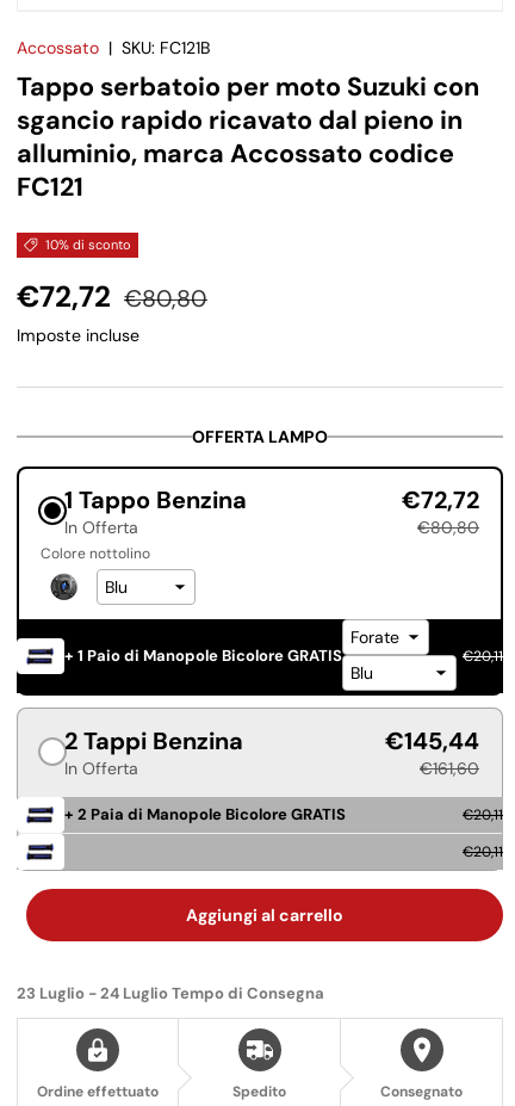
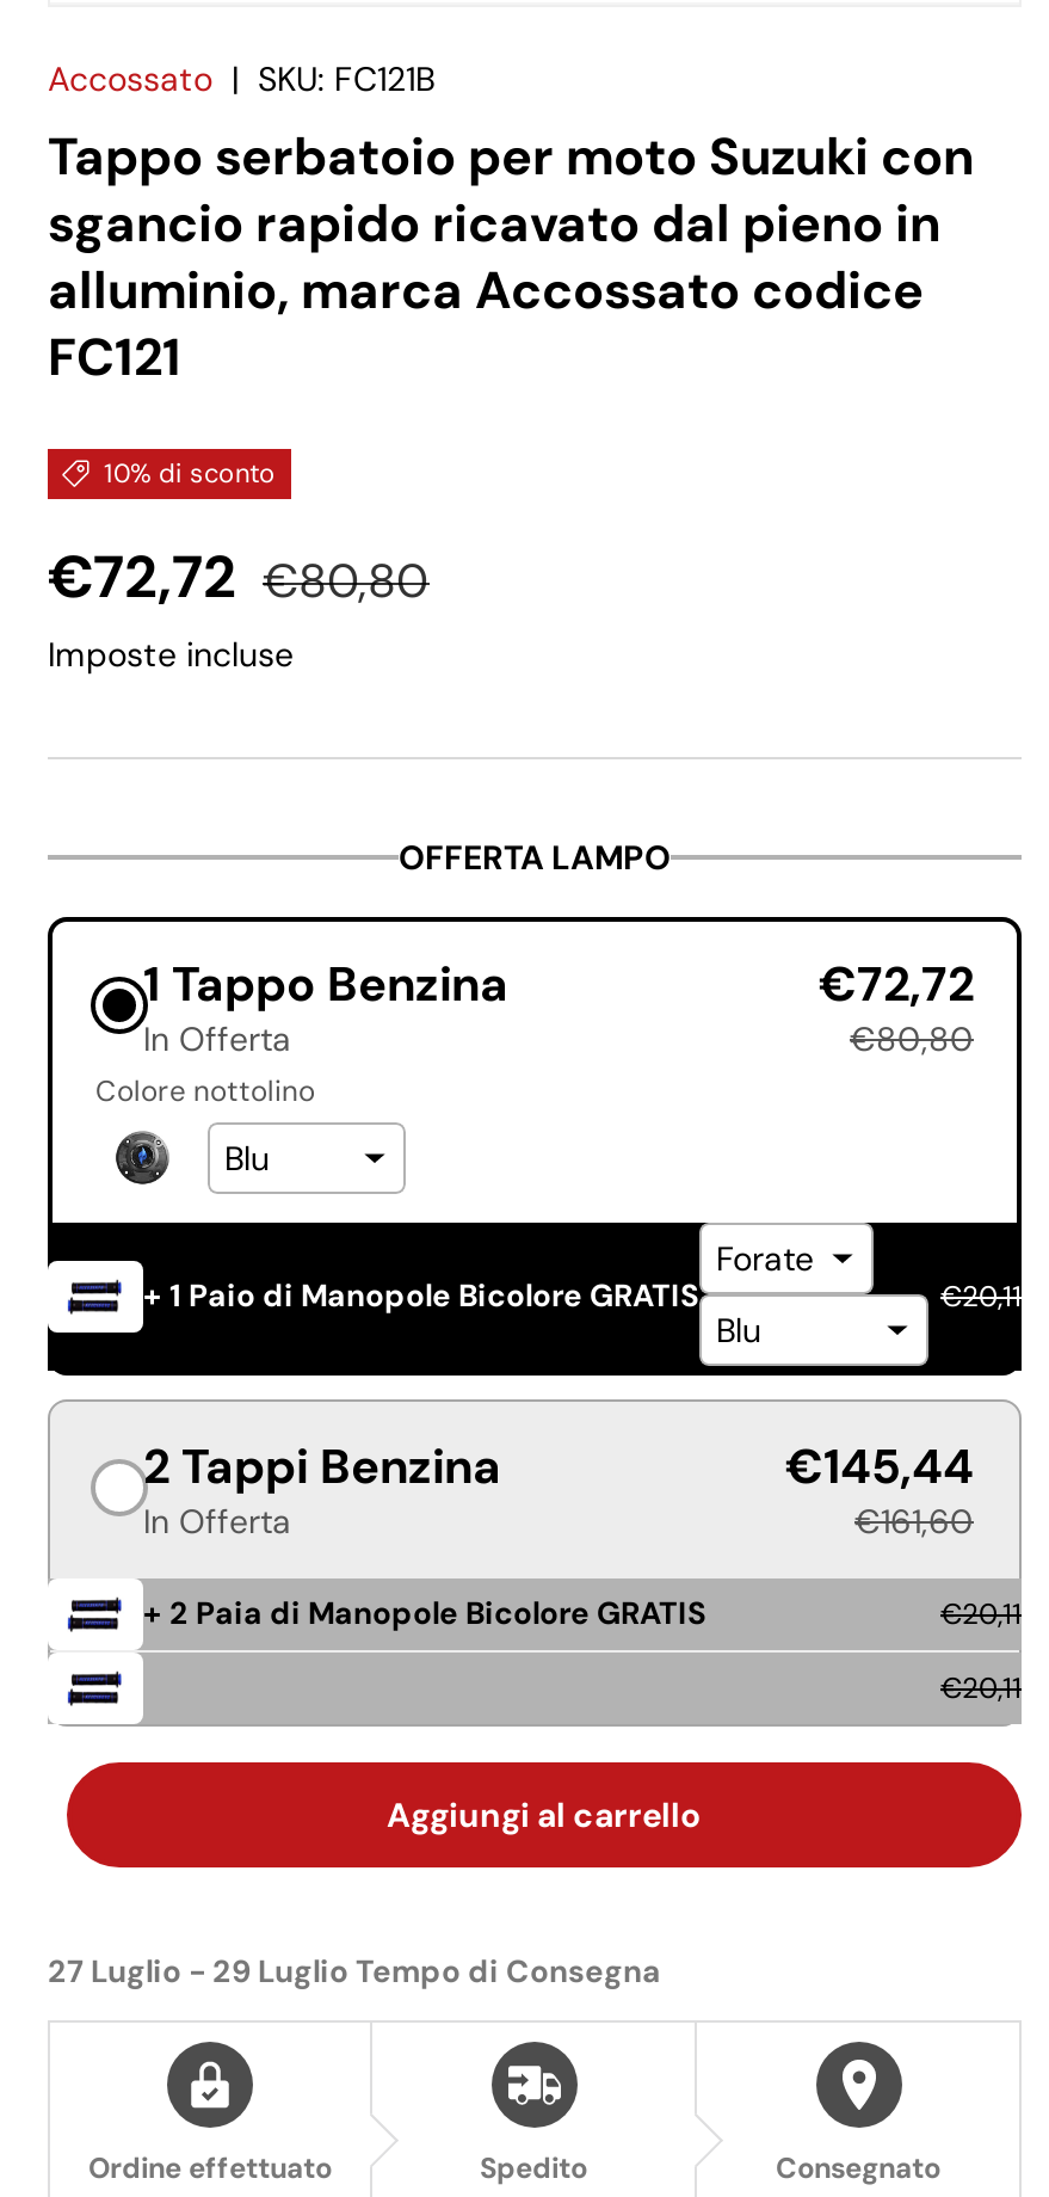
[17,983,324,1003] 23 Luglio - 24 Luglio Tempo di Consegna -> [48,1950,661,1991] 27 Luglio - 29 Luglio Tempo di Consegna

